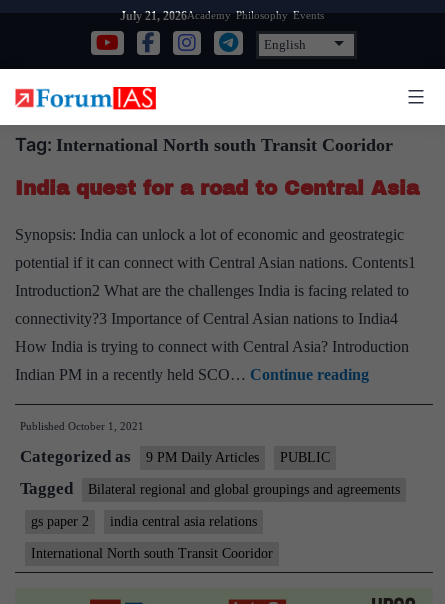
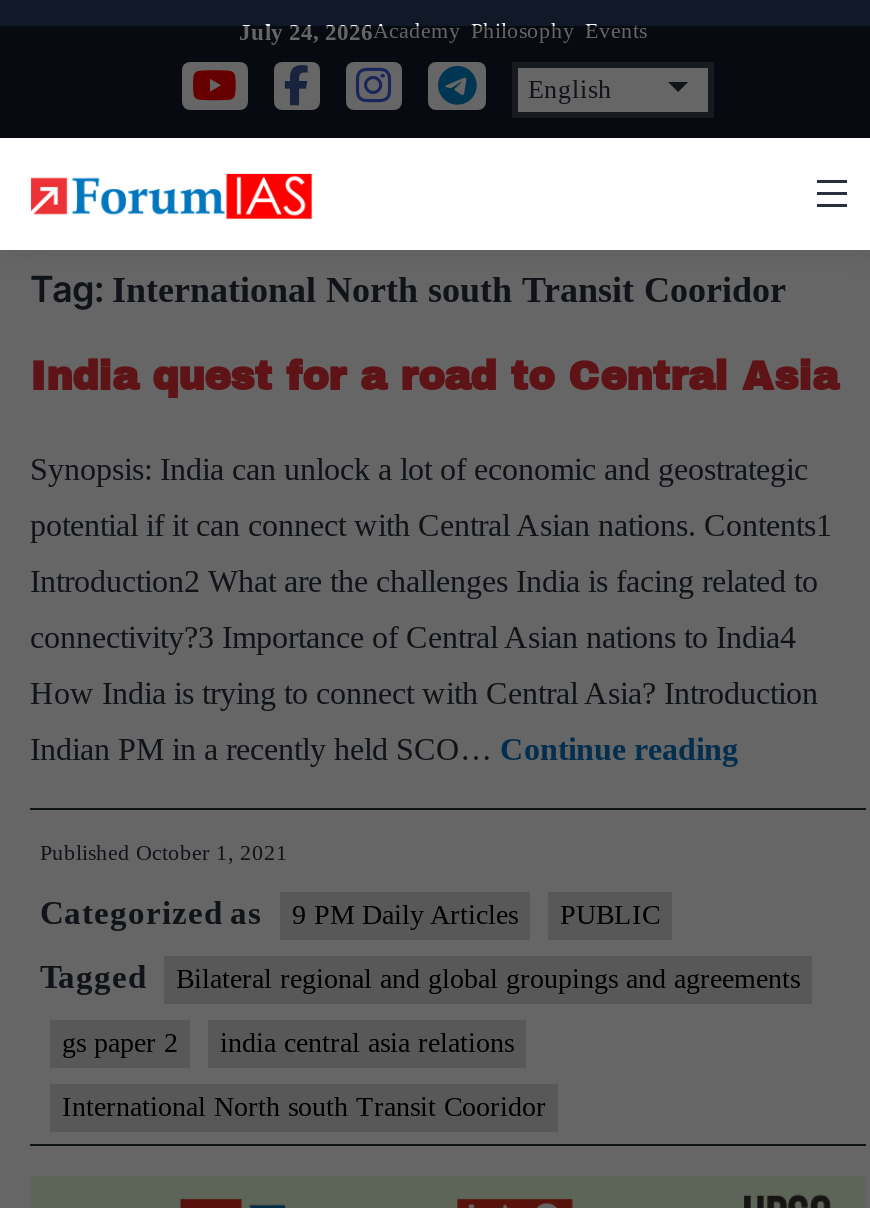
[119,9,323,22] July 21, 2026Academy Philosophy Events -> [239,18,647,44] July 24, 2026Academy Philosophy Events

